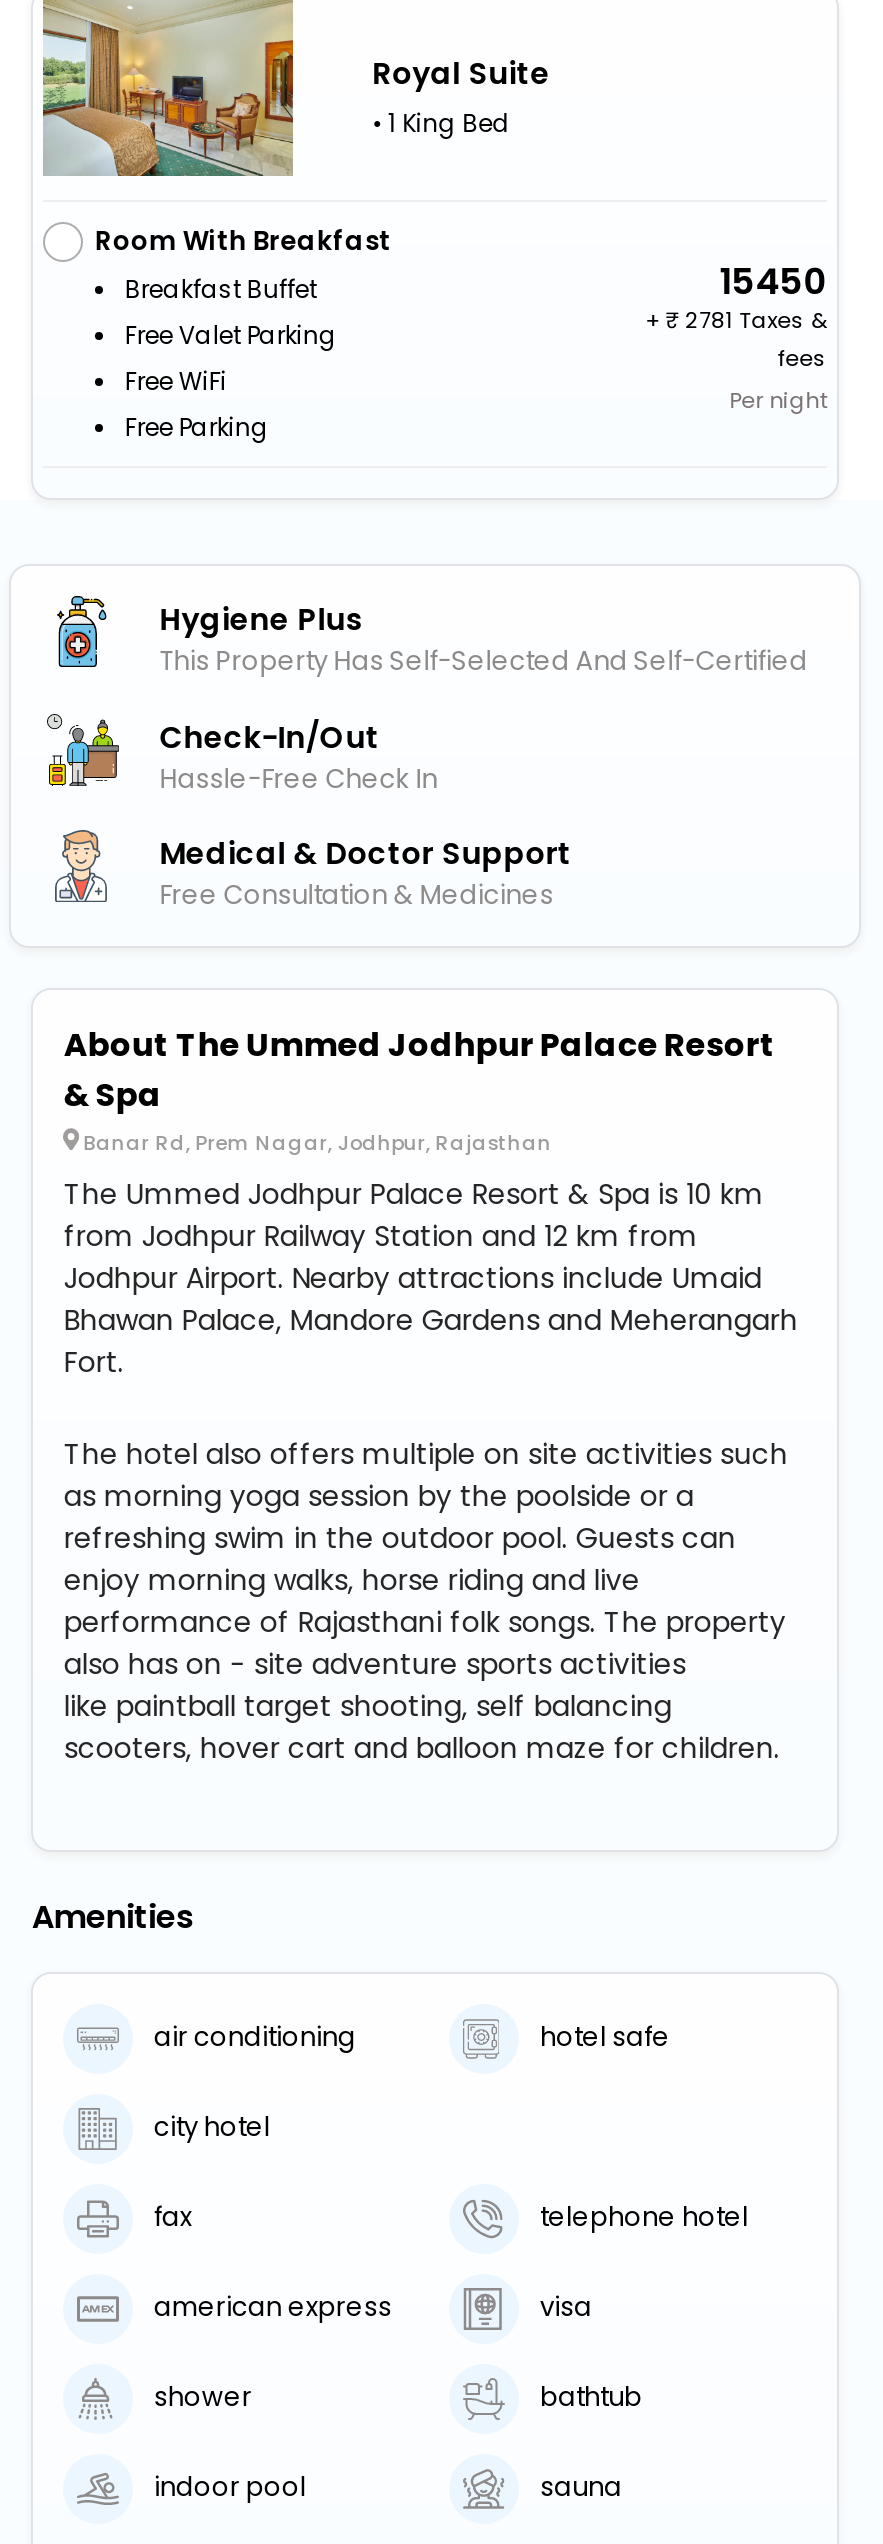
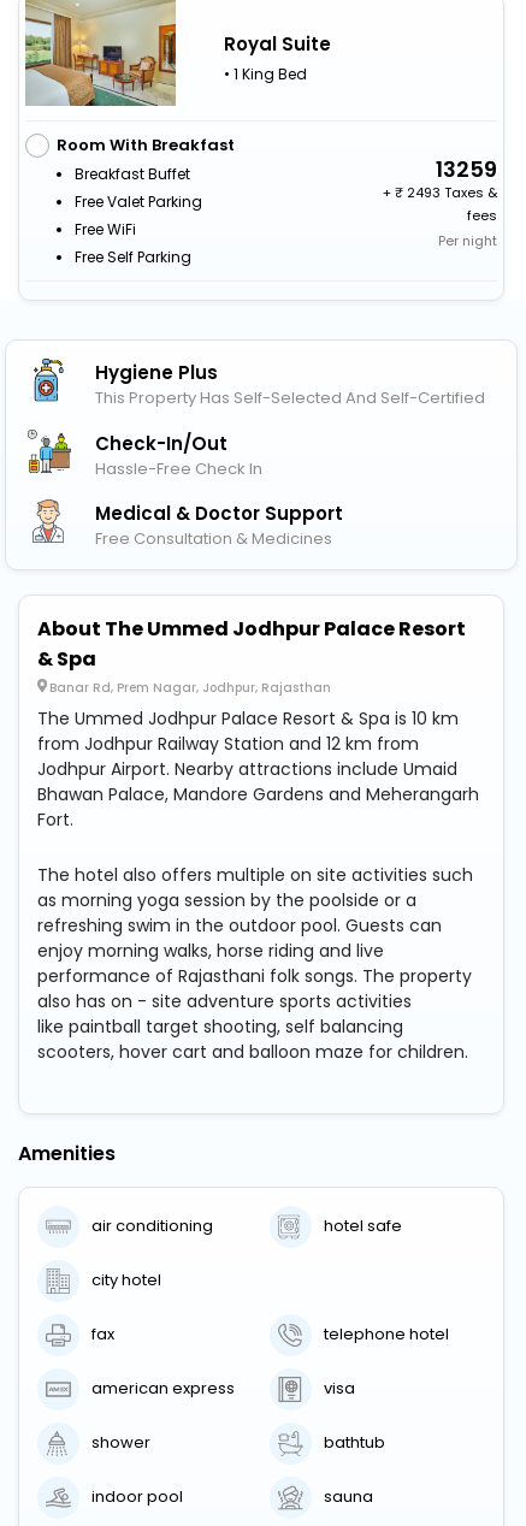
[645,256,827,336] 15450 | + 2781 Taxes & -> [383,154,497,202] 13259 | + 2493 Taxes &
[125,410,269,444] Free Parking -> [74,247,191,267] Free Self Parking

